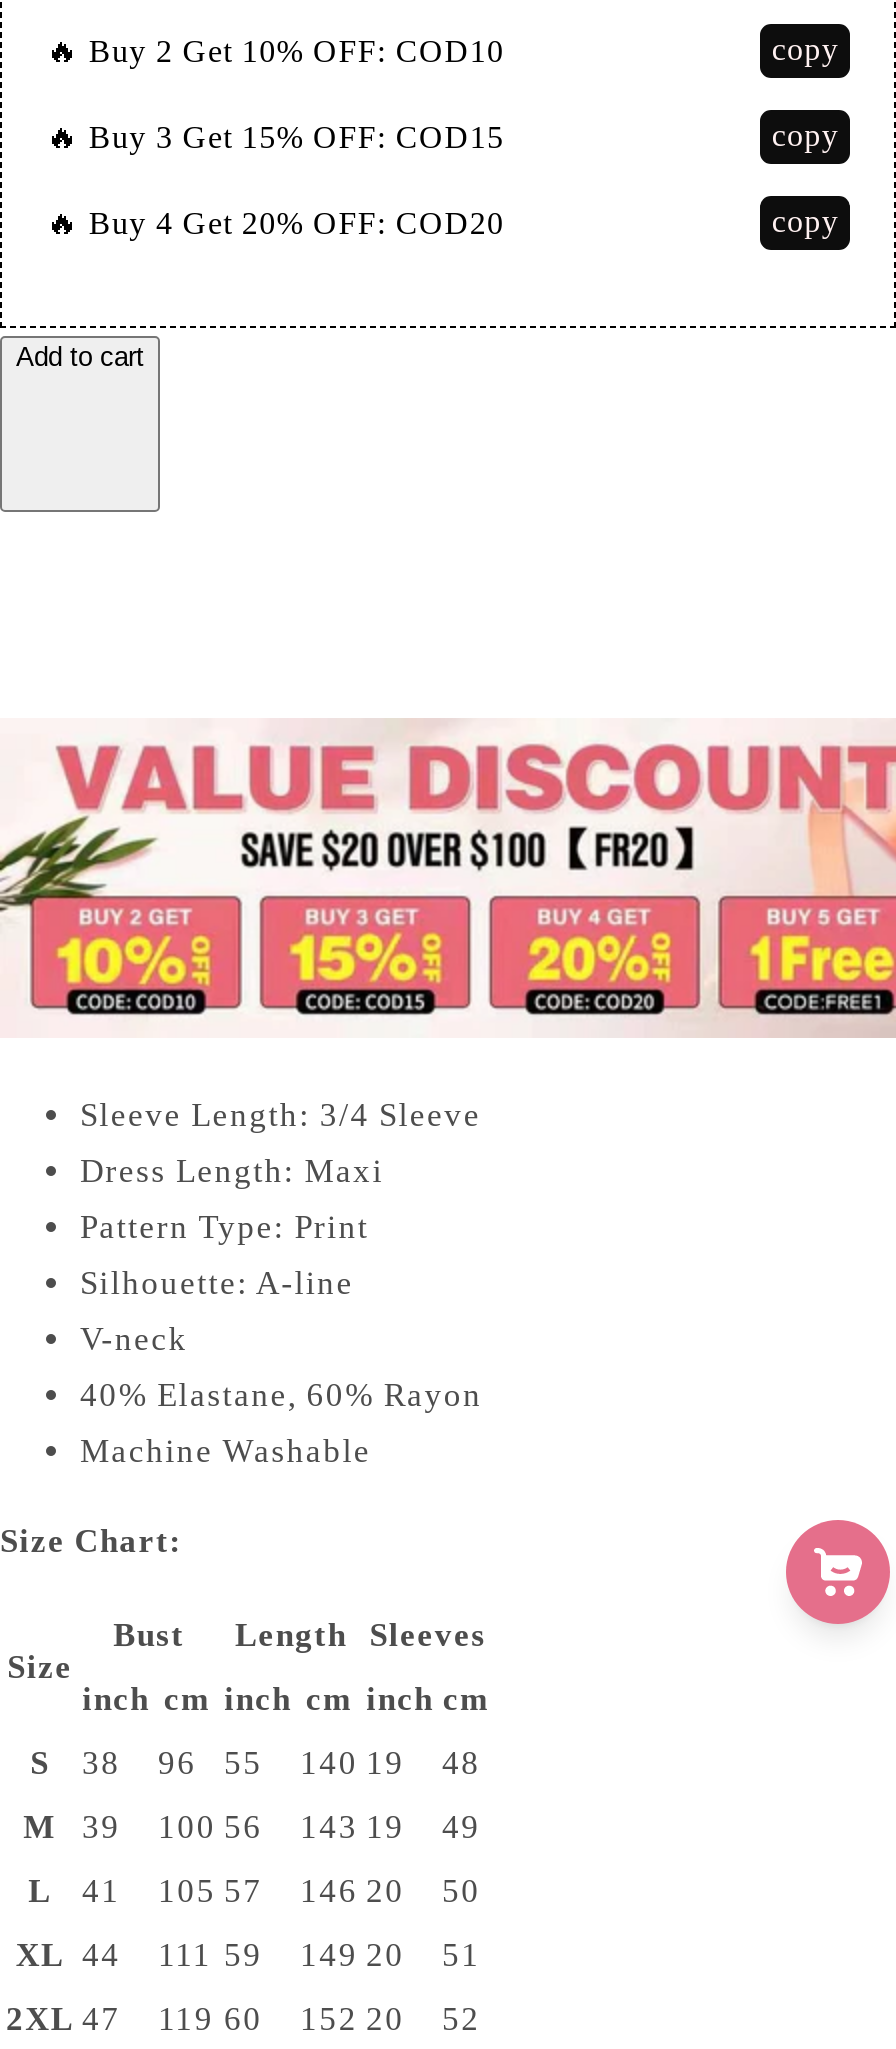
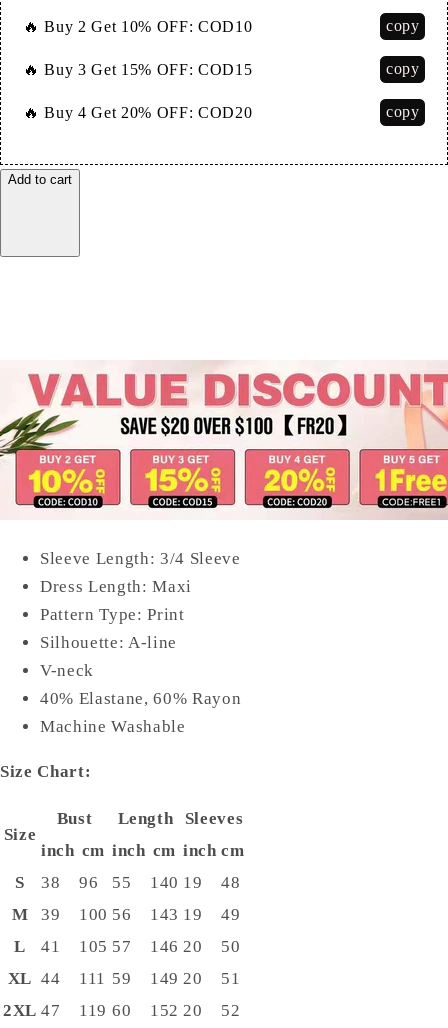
[784,1518,890,1628] [image] -> none

